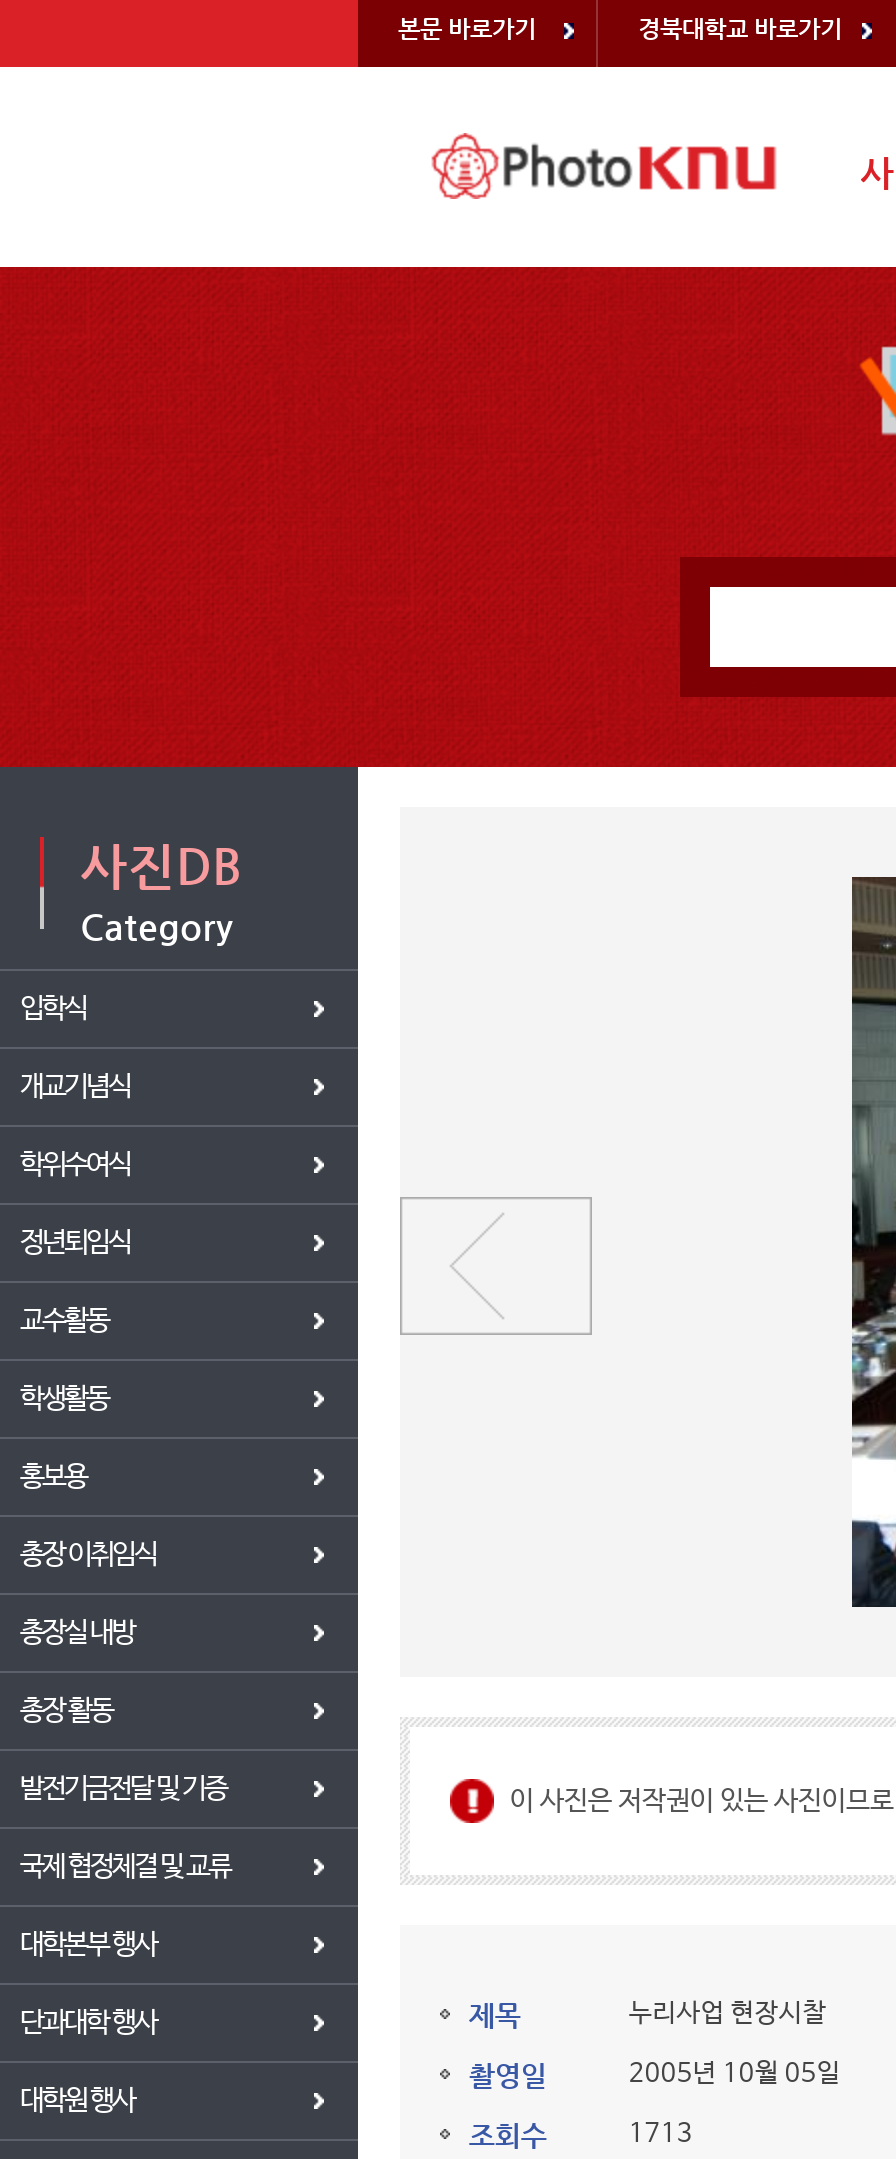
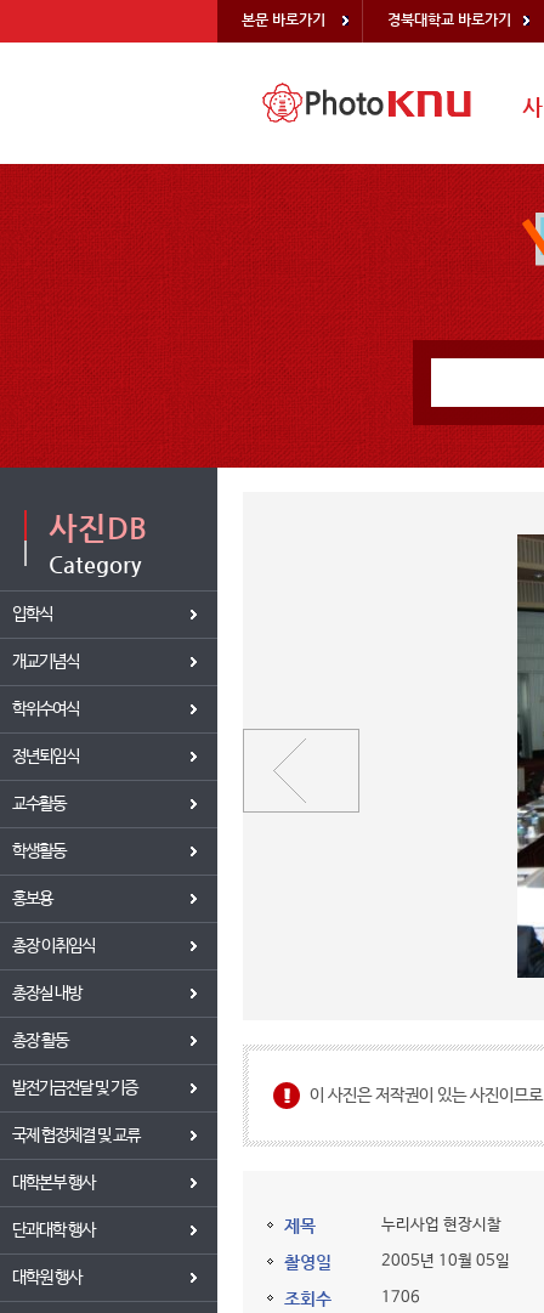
[629,2119,693,2149] 1713 -> [382,1289,421,1307] 1706

